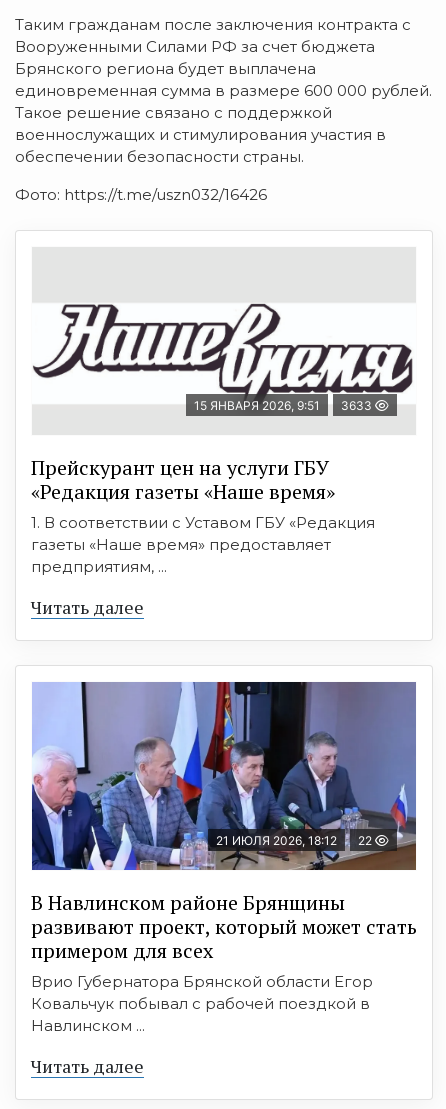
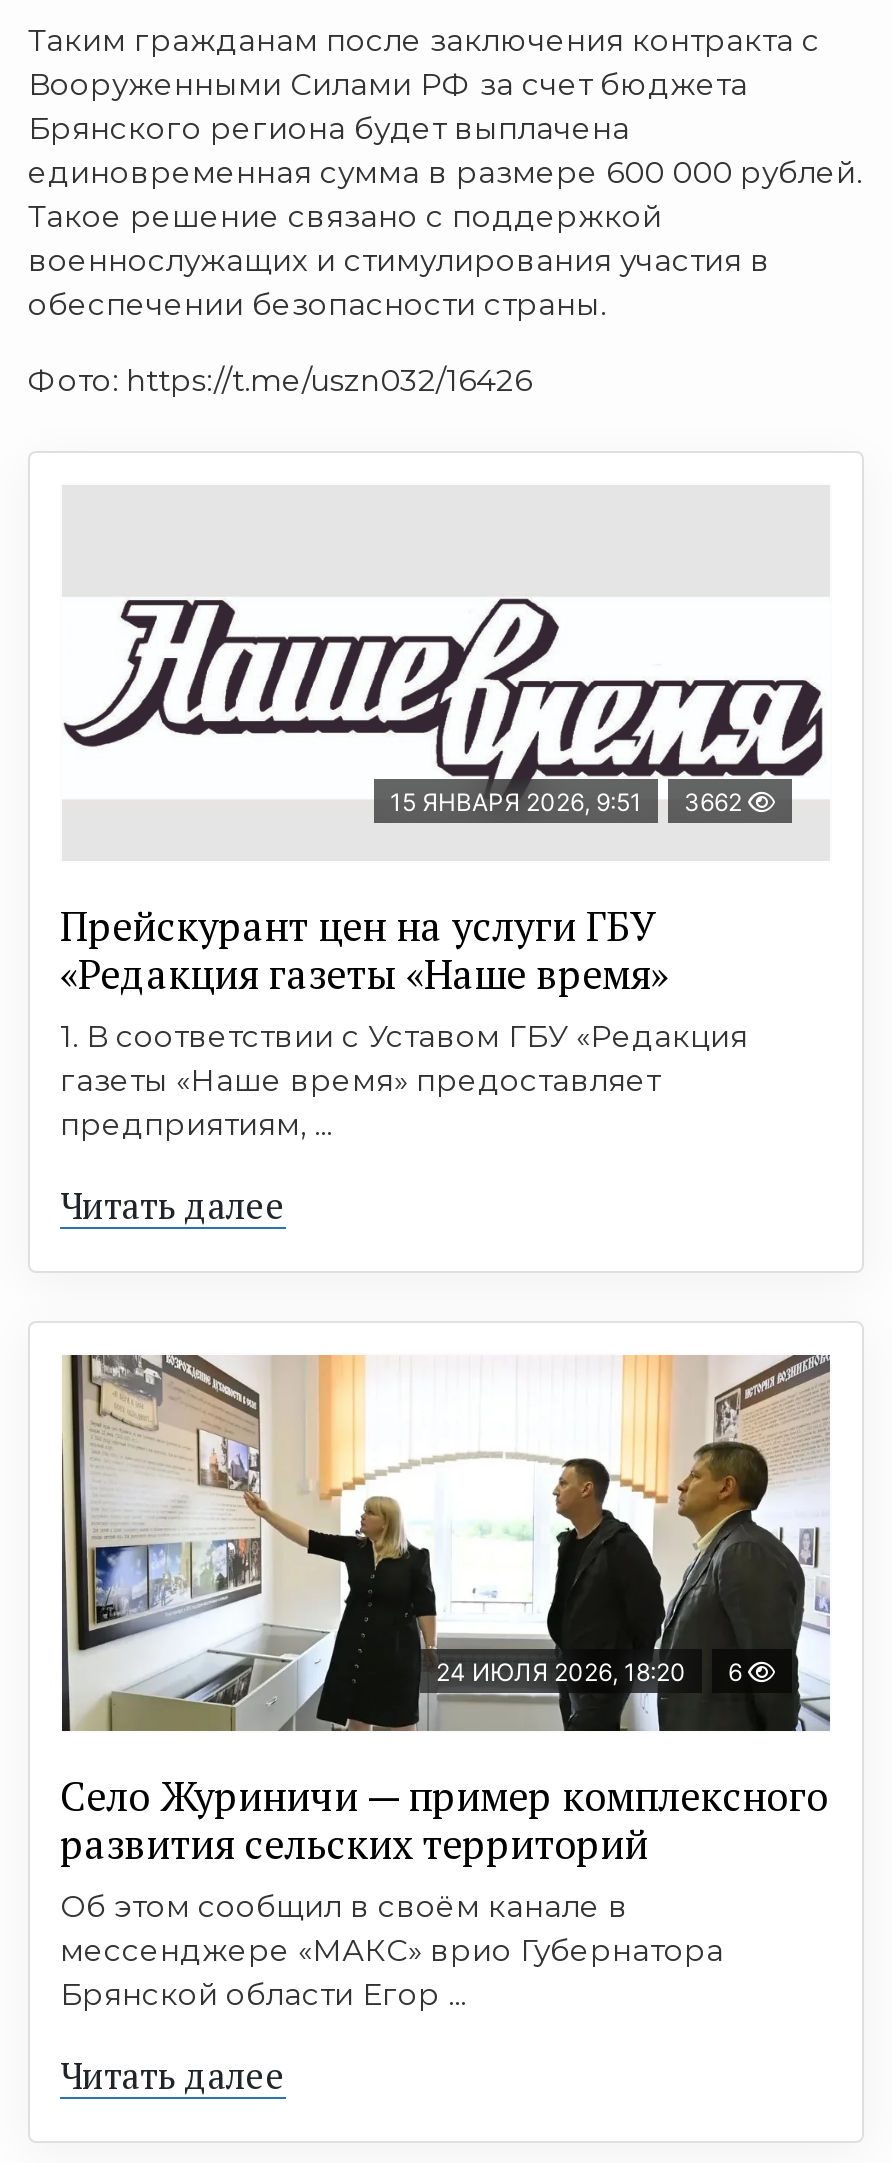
[194,398,375,413] 15 ЯНВАРЯ 2026, 9:51 3633 -> [390,787,748,817] 15 ЯНВАРЯ 2026, 9:51 3662
[32,681,417,871] [image] | 21 ИЮЛЯ 2026, 18:12 | 22 -> [60,1353,830,1731] [image] | 24 ИЮЛЯ 2026, 18:20 | 6
[31,889,417,1035] В Навлинском районе Брянщины | развивают проект, который может стать | примером для всех | Врио Губернатора Брянской области Егор | Ковальчук побывал с рабочей поездкой в | Навлинском ... -> [60,1769,828,2013] Село Журиничи — пример комплексного | развития сельских территорий | Об этом сообщил в своём канале в | мессенджере «МАКС» врио Губернатора | Брянской области Егор ...

